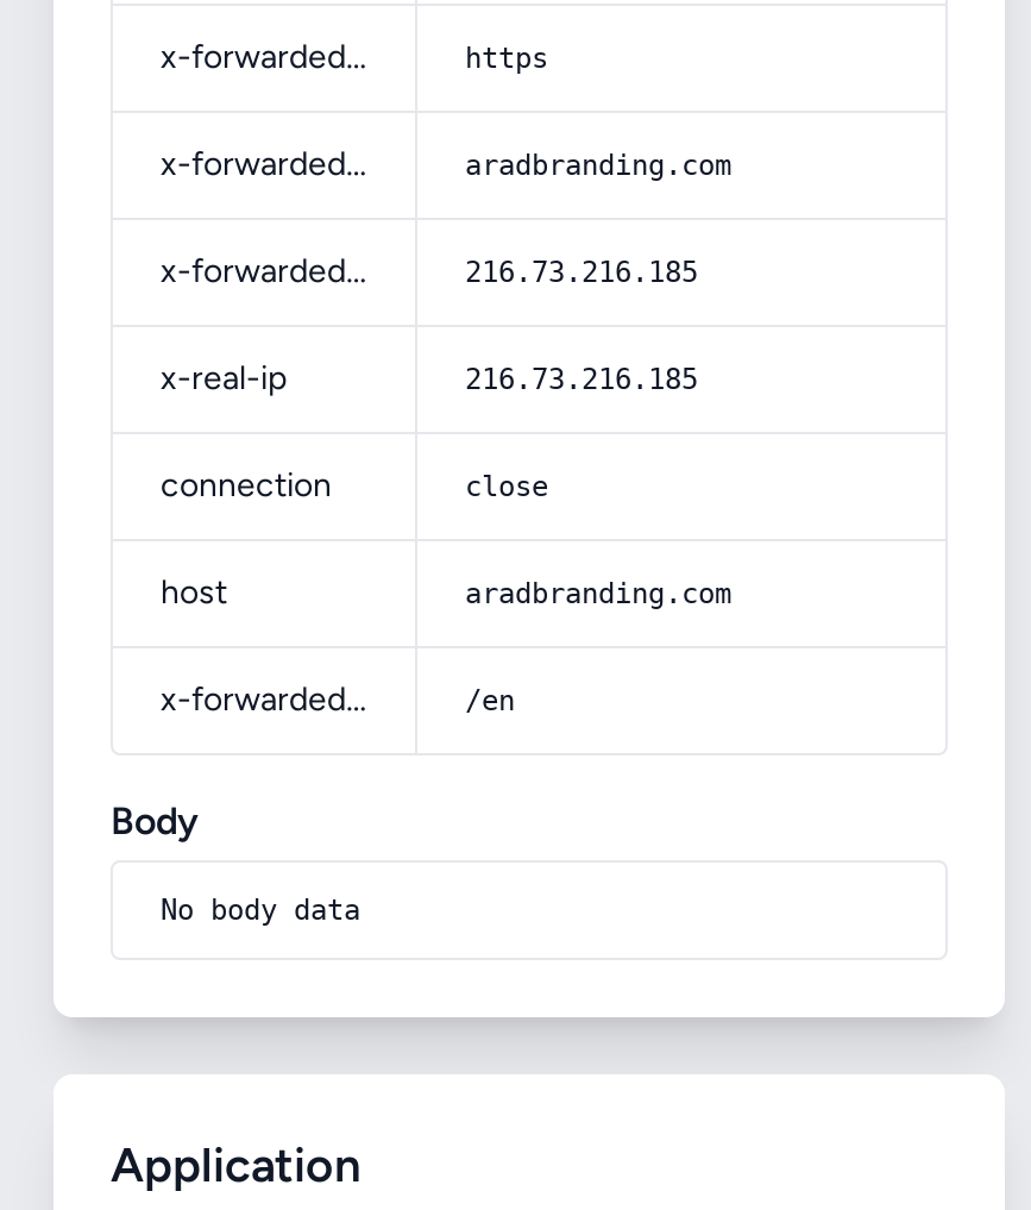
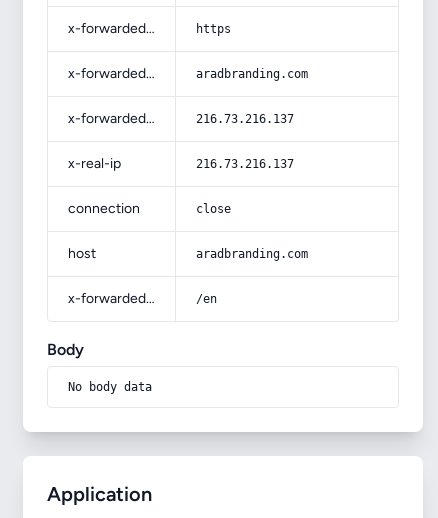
[465,256,698,289] 216.73.216.185 -> [196,112,294,126] 216.73.216.137
[465,363,698,396] 216.73.216.185 -> [196,157,294,171] 216.73.216.137

